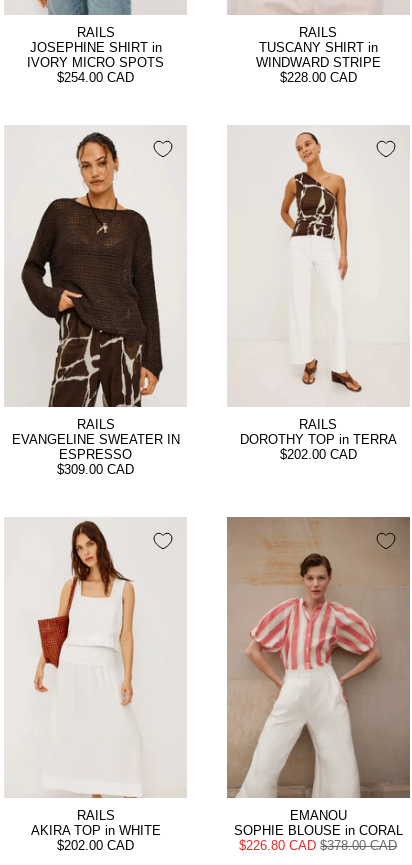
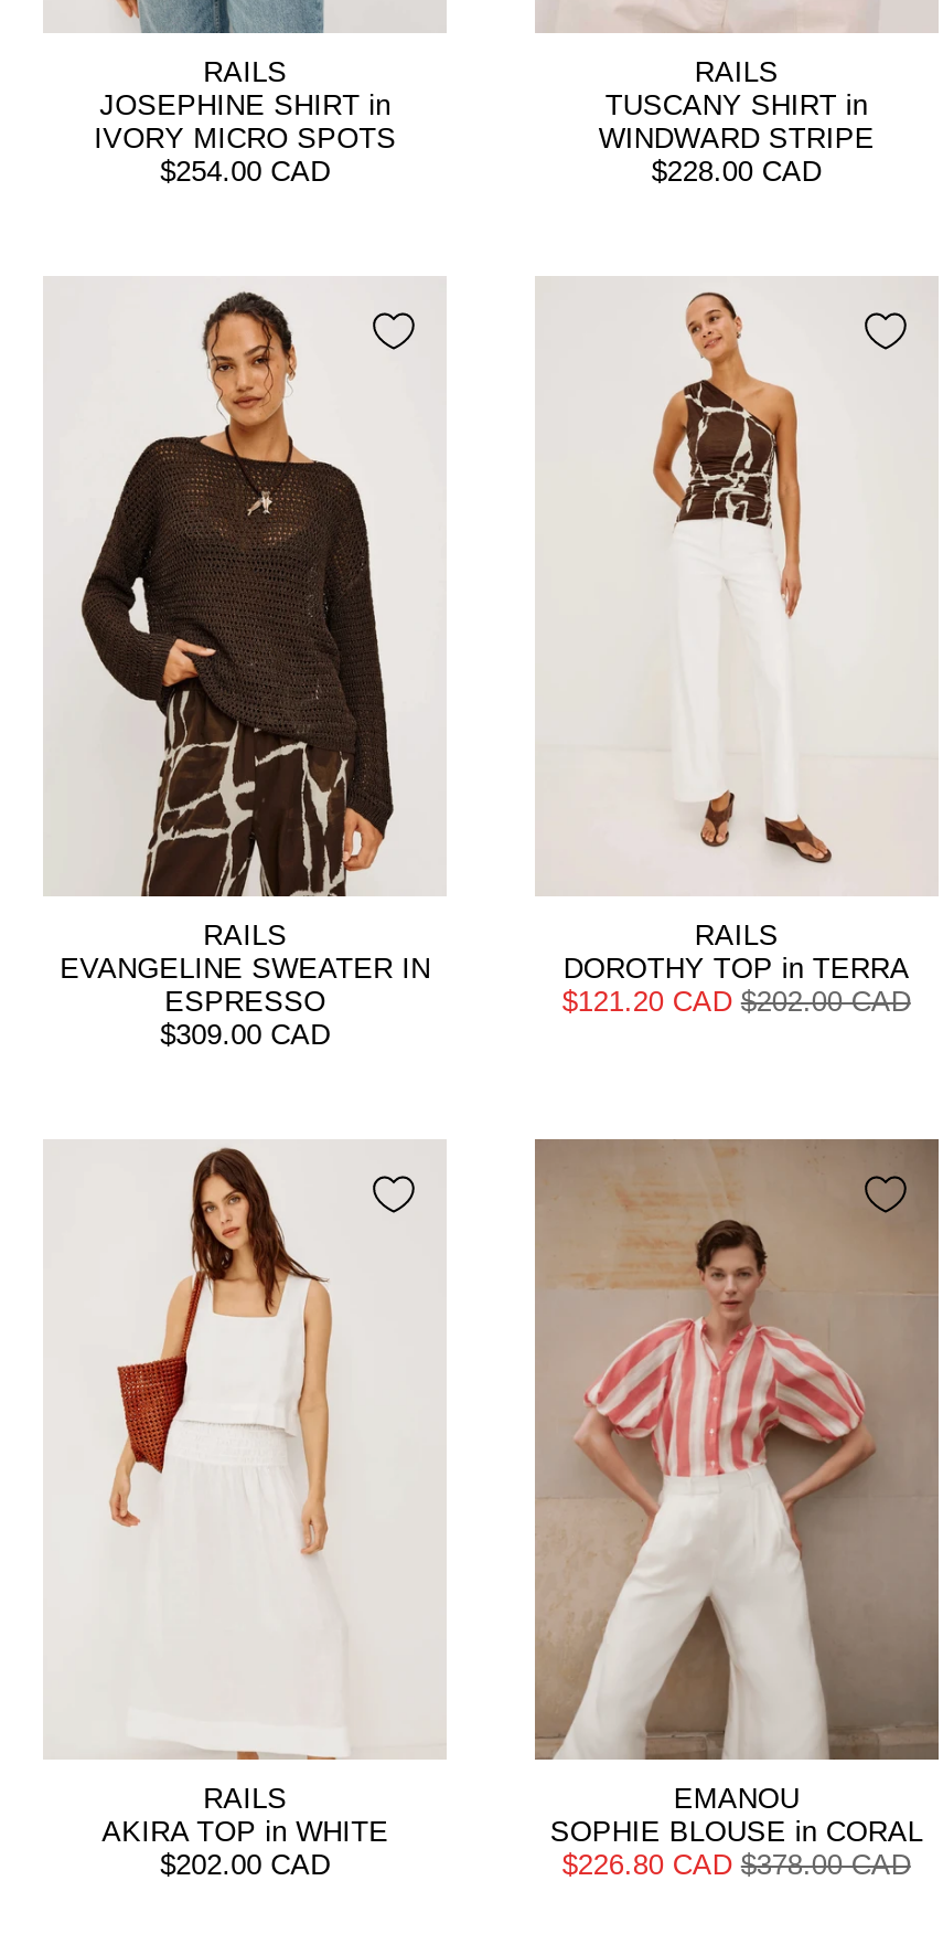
[280,447,357,462] $202.00 CAD -> [562,985,911,1018] $121.20 CAD $202.00 CAD

